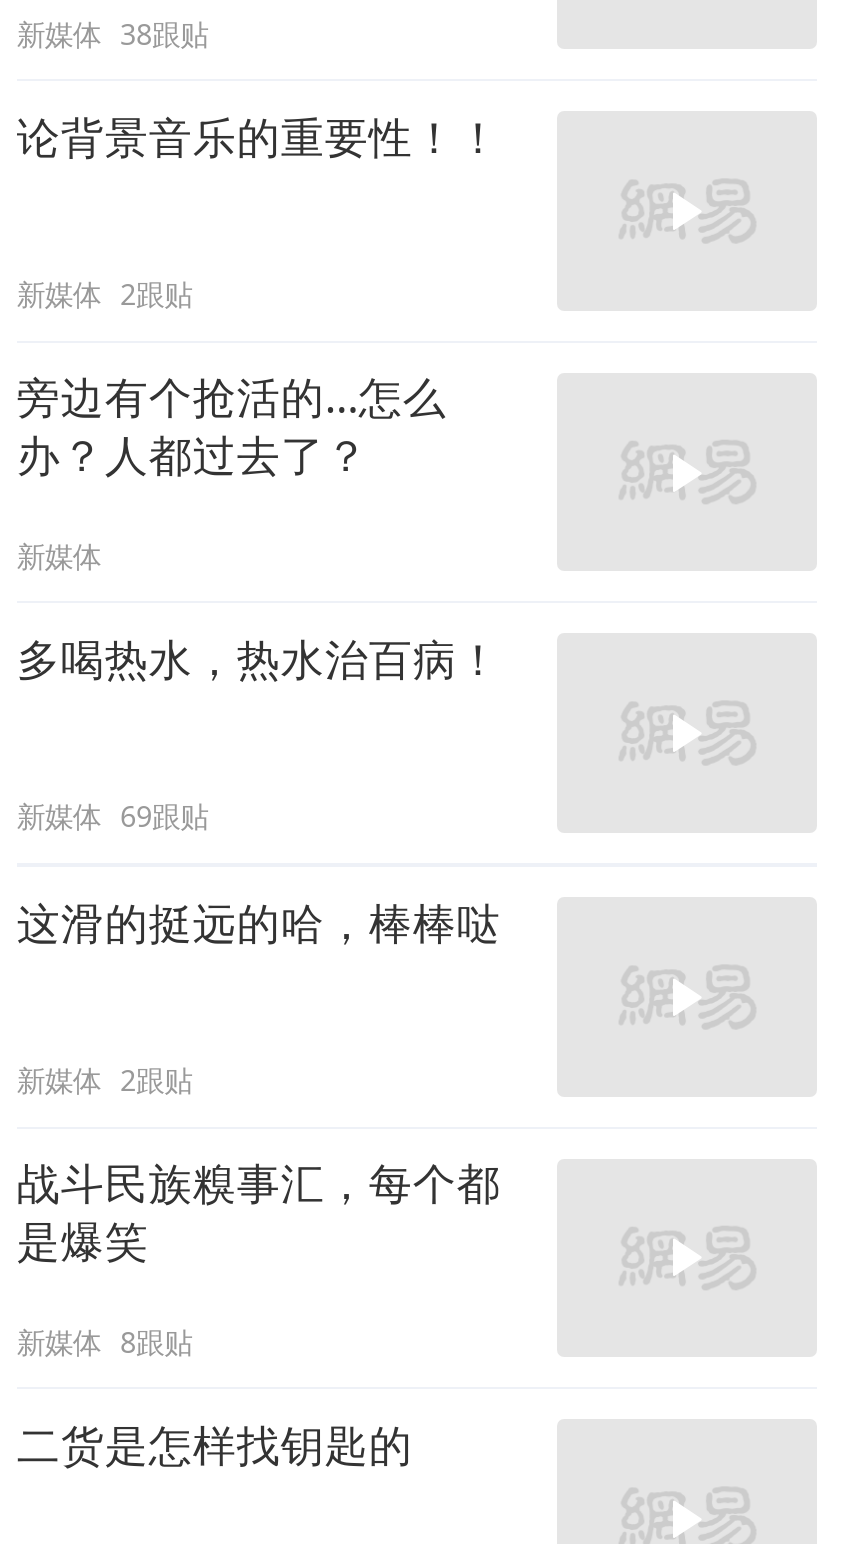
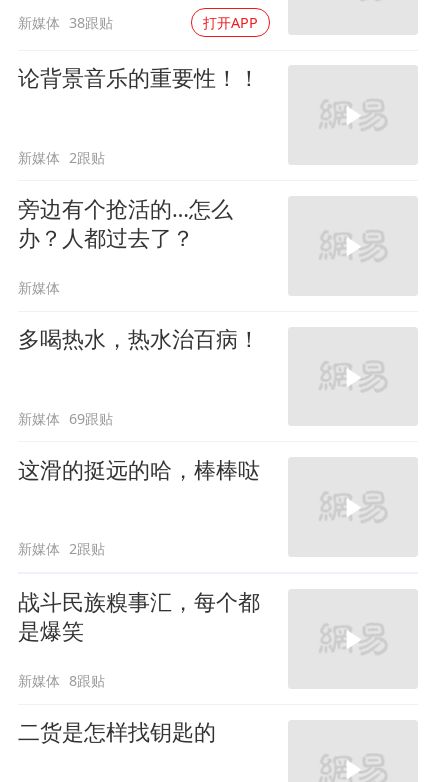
none -> [203,13,258,32] 打开APP

